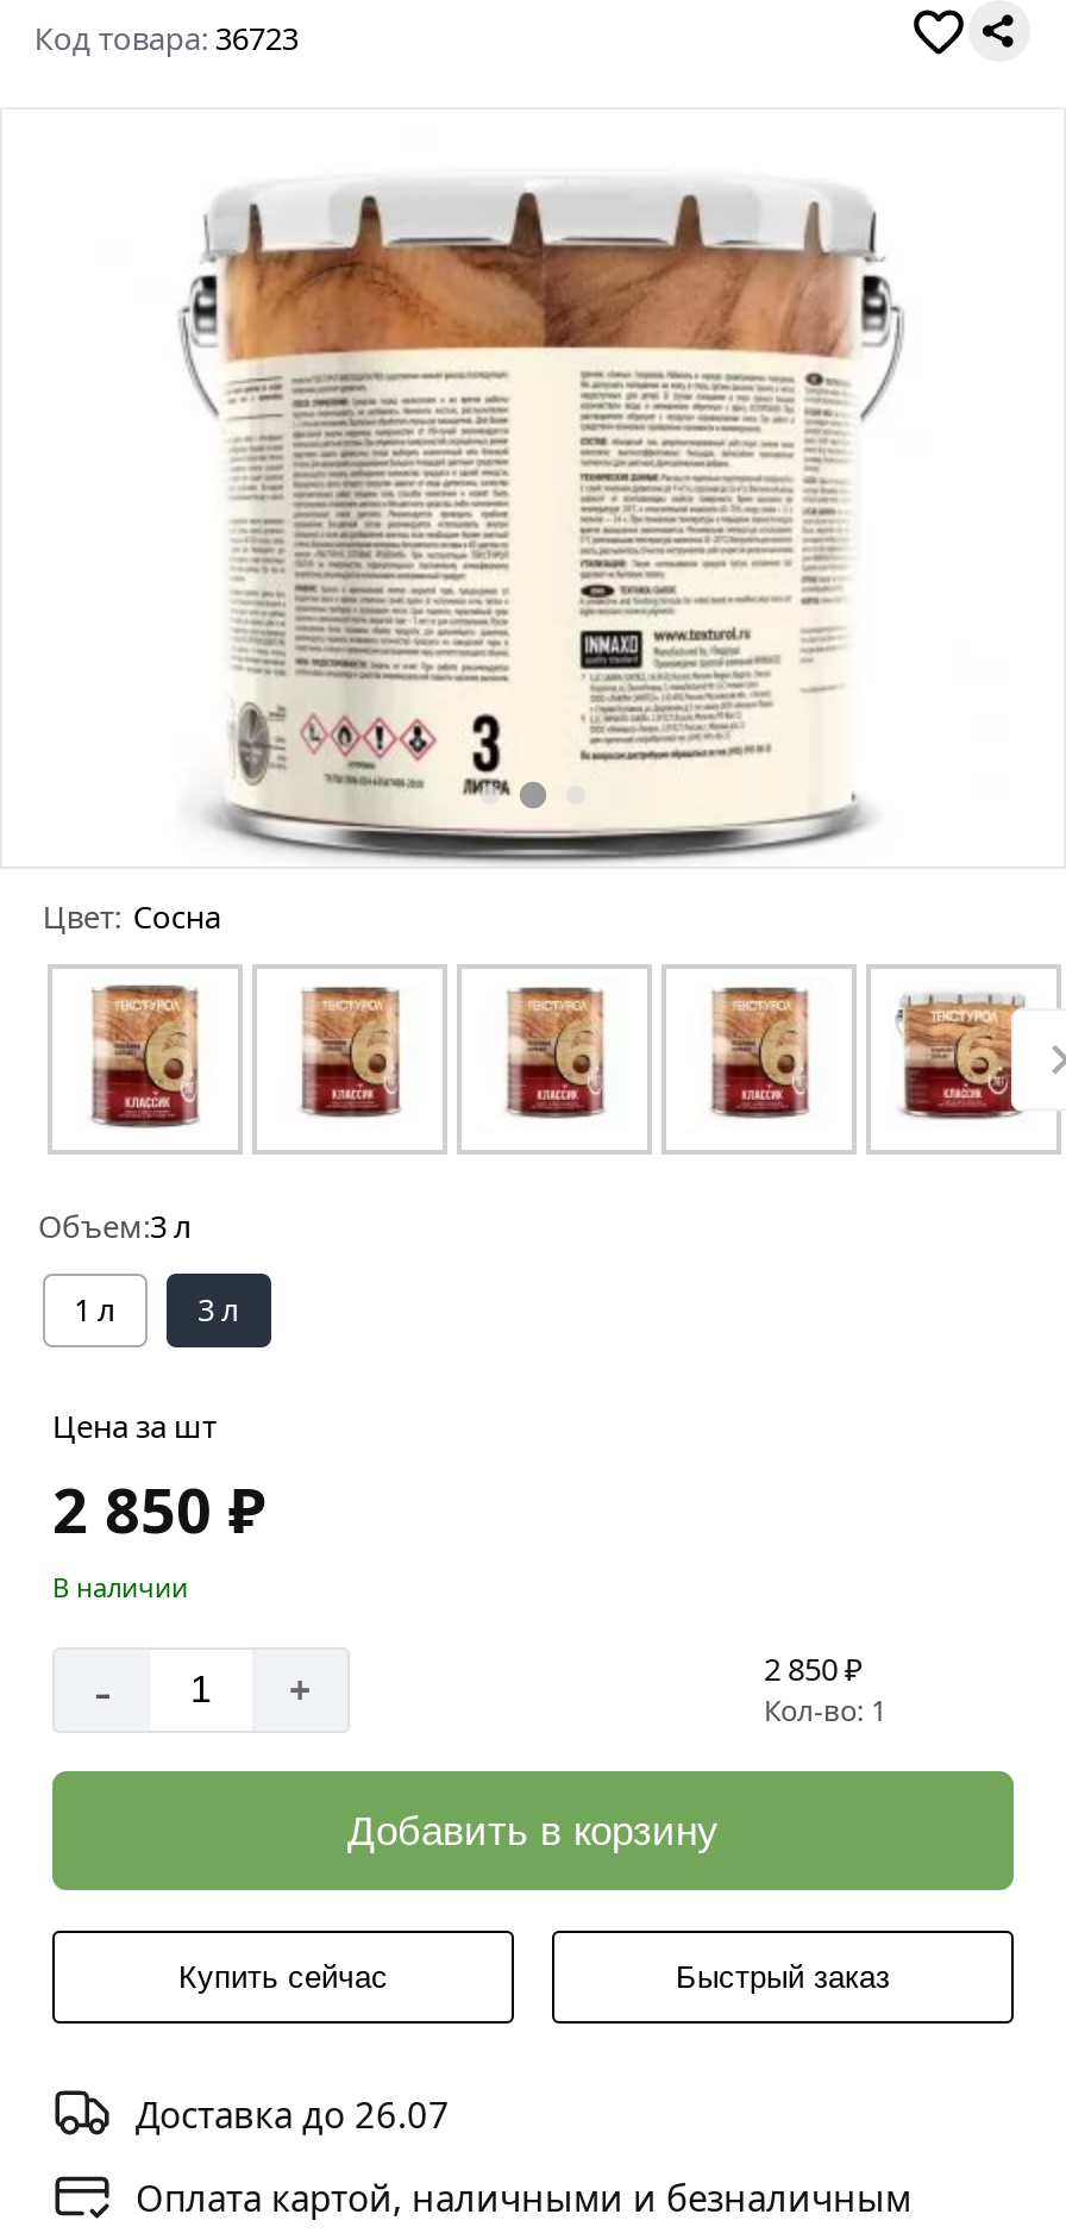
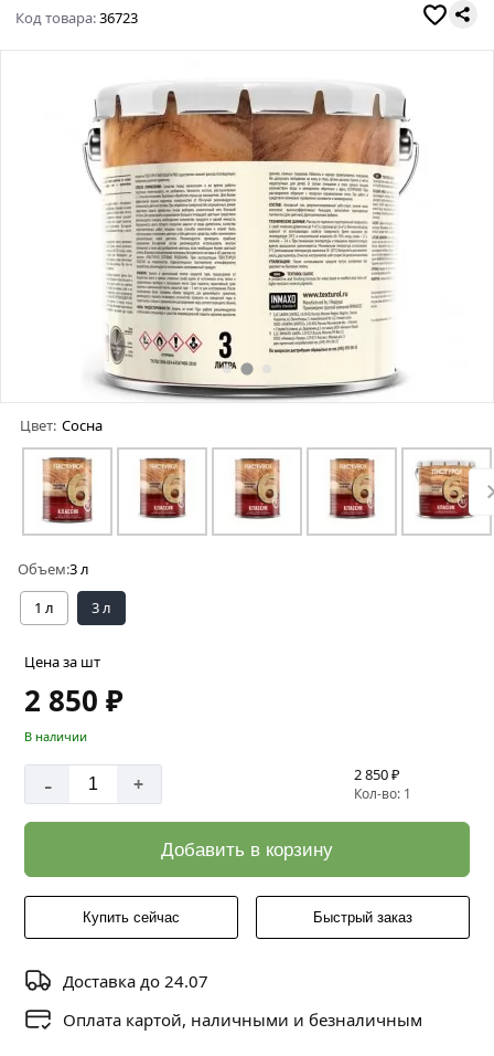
[136,2089,450,2137] Доставка до 26.07 -> [63,969,208,991] Доставка до 24.07

